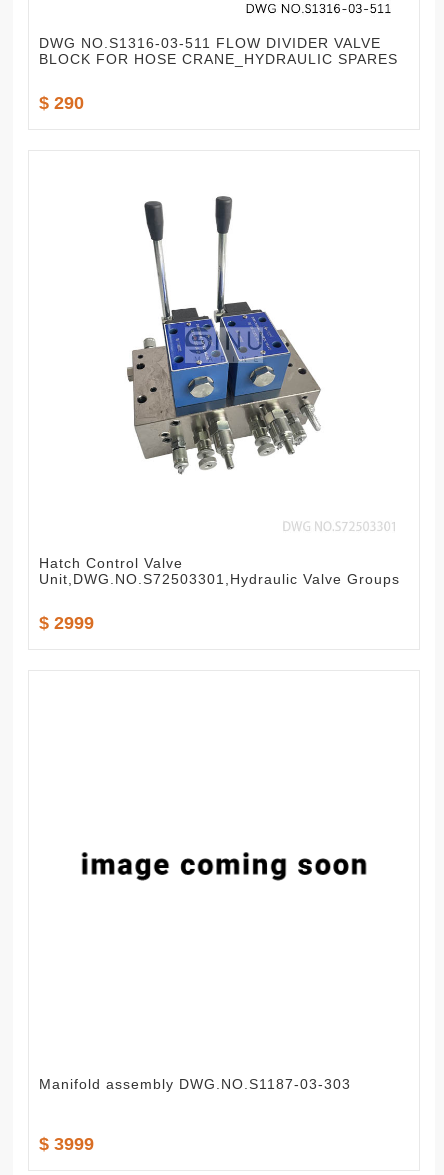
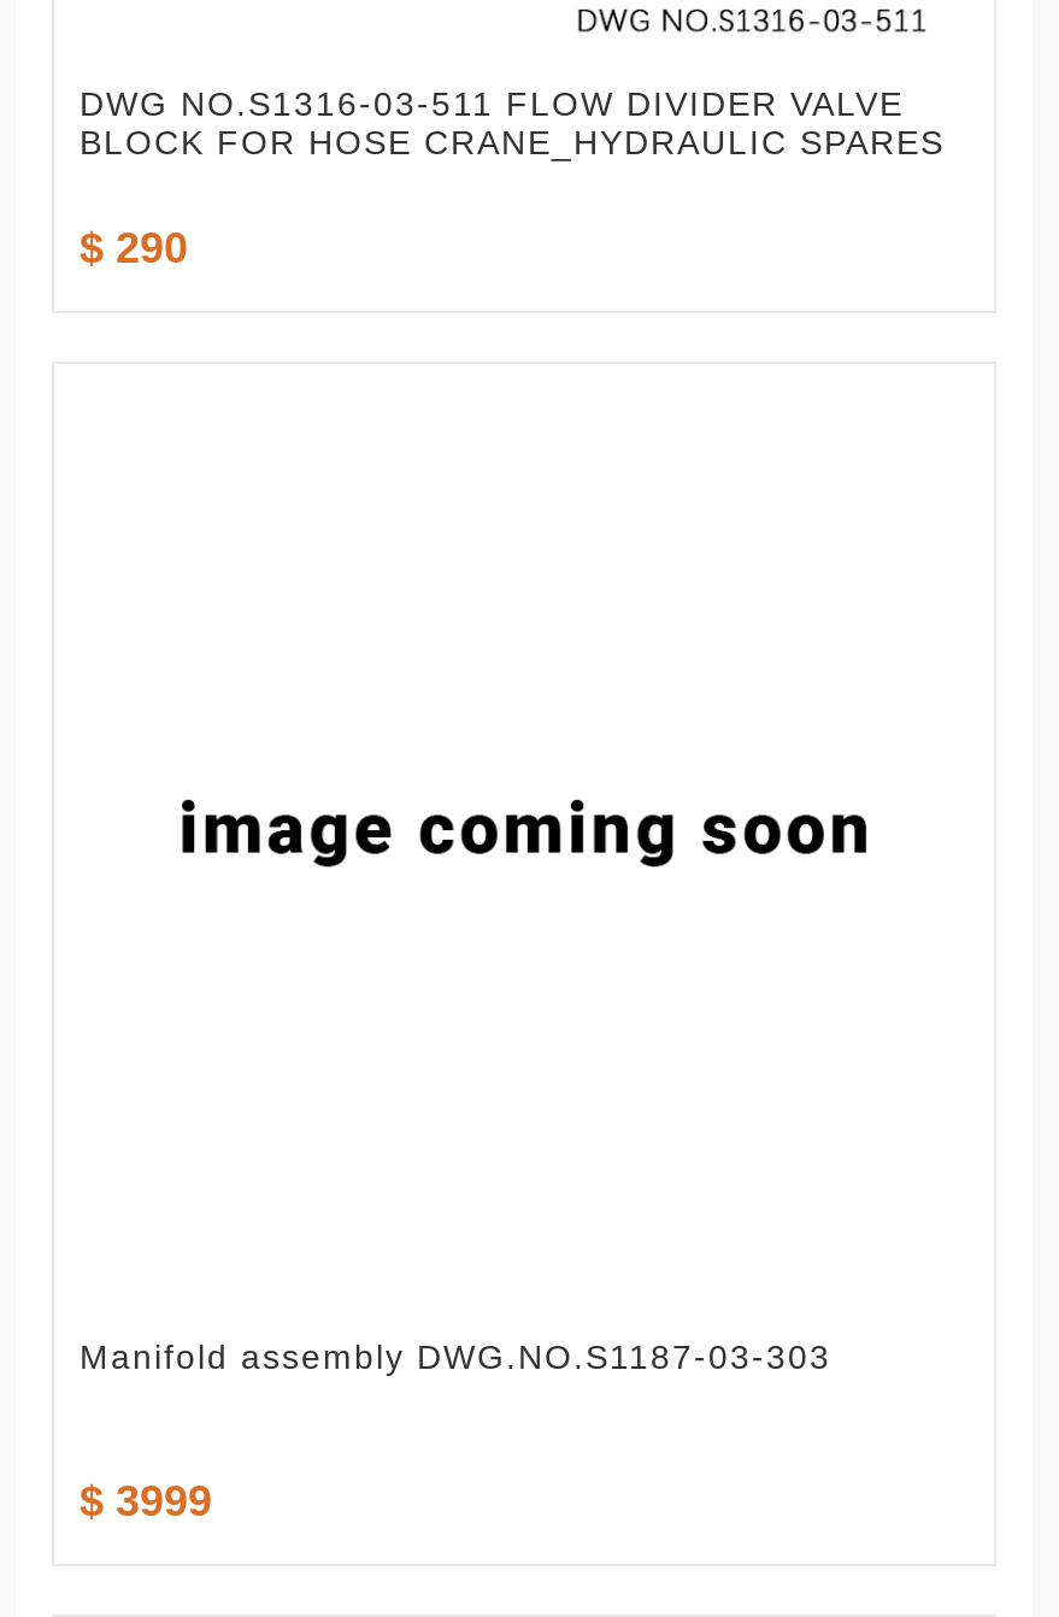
[126,195,321,475] [image] -> none
[39,555,400,633] Hatch Control Valve | Unit,DWG.NO.S72503301,Hydraulic Valve Groups | $ 2999 -> none

